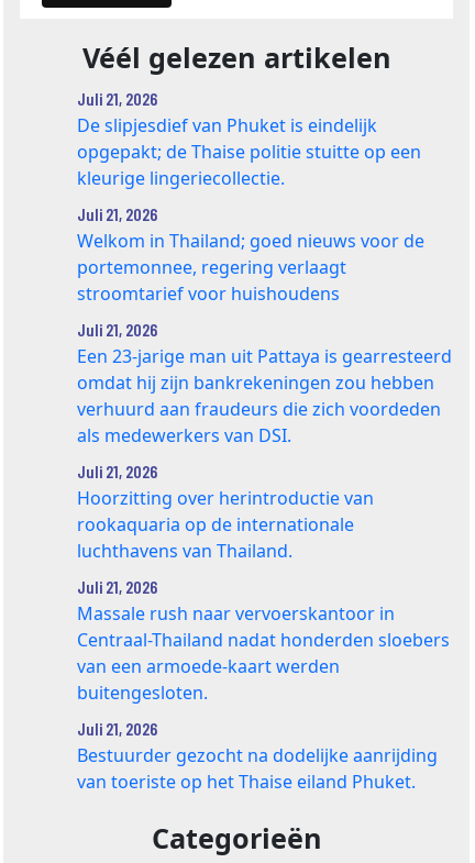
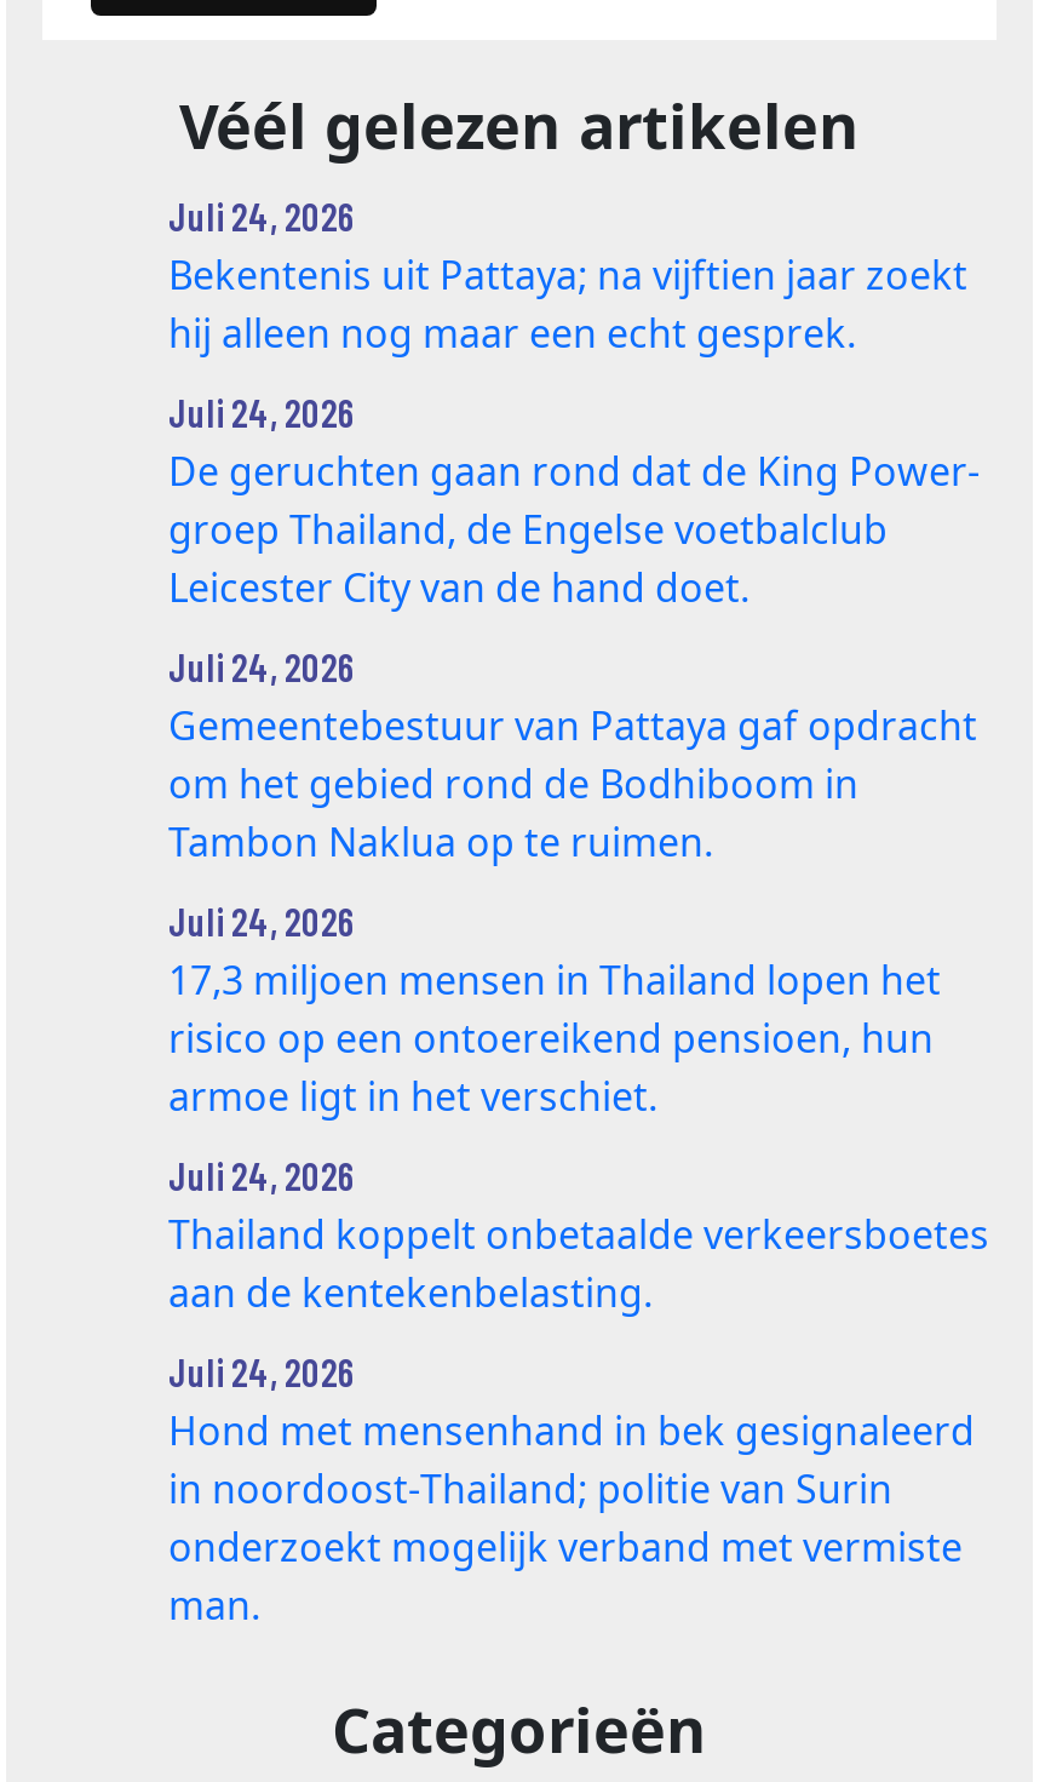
[77,88,421,190] Juli 21, 2026 | De slipjesdief van Phuket is eindelijk | opgepakt; de Thaise politie stuitte op een | kleurige lingeriecollectie. -> [168,193,967,360] Juli 24, 2026 | Bekentenis uit Pattaya; na vijftien jaar zoekt | hij alleen nog maar een echt gesprek.
[77,204,424,306] Juli 21, 2026 | Welkom in Thailand; goed nieuws voor de | portemonnee, regering verlaagt | stroomtarief voor huishoudens -> [168,389,980,615] Juli 24, 2026 | De geruchten gaan rond dat de King Power- | groep Thailand, de Engelse voetbalclub | Leicester City van de hand doet.
[77,319,452,448] Juli 21, 2026 | Een 23-jarige man uit Pattaya is gearresteerd | omdat hij zijn bankrekeningen zou hebben | verhuurd aan fraudeurs die zich voordeden | als medewerkers van DSI. -> [168,644,977,869] Juli 24, 2026 | Gemeentebestuur van Pattaya gaf opdracht | om het gebied rond de Bodhiboom in | Tambon Naklua op te ruimen.
[77,461,374,563] Juli 21, 2026 | Hoorzitting over herintroductie van | rookaquaria op de internationale | luchthavens van Thailand. -> [168,898,941,1123] Juli 24, 2026 | 17,3 miljoen mensen in Thailand lopen het | risico op een ontoereikend pensioen, hun | armoe ligt in het verschiet.
[77,576,450,705] Juli 21, 2026 | Massale rush naar vervoerskantoor in | Centraal-Thailand nadat honderden sloebers | van een armoede-kaart werden | buitengesloten. -> [168,1153,989,1320] Juli 24, 2026 | Thailand koppelt onbetaalde verkeersboetes | aan de kentekenbelasting.
[77,718,438,794] Juli 21, 2026 | Bestuurder gezocht na dodelijke aanrijding | van toeriste op het Thaise eiland Phuket. -> [168,1349,975,1632] Juli 24, 2026 | Hond met mensenhand in bek gesignaleerd | in noordoost‑Thailand; politie van Surin | onderzoekt mogelijk verband met vermiste | man.

